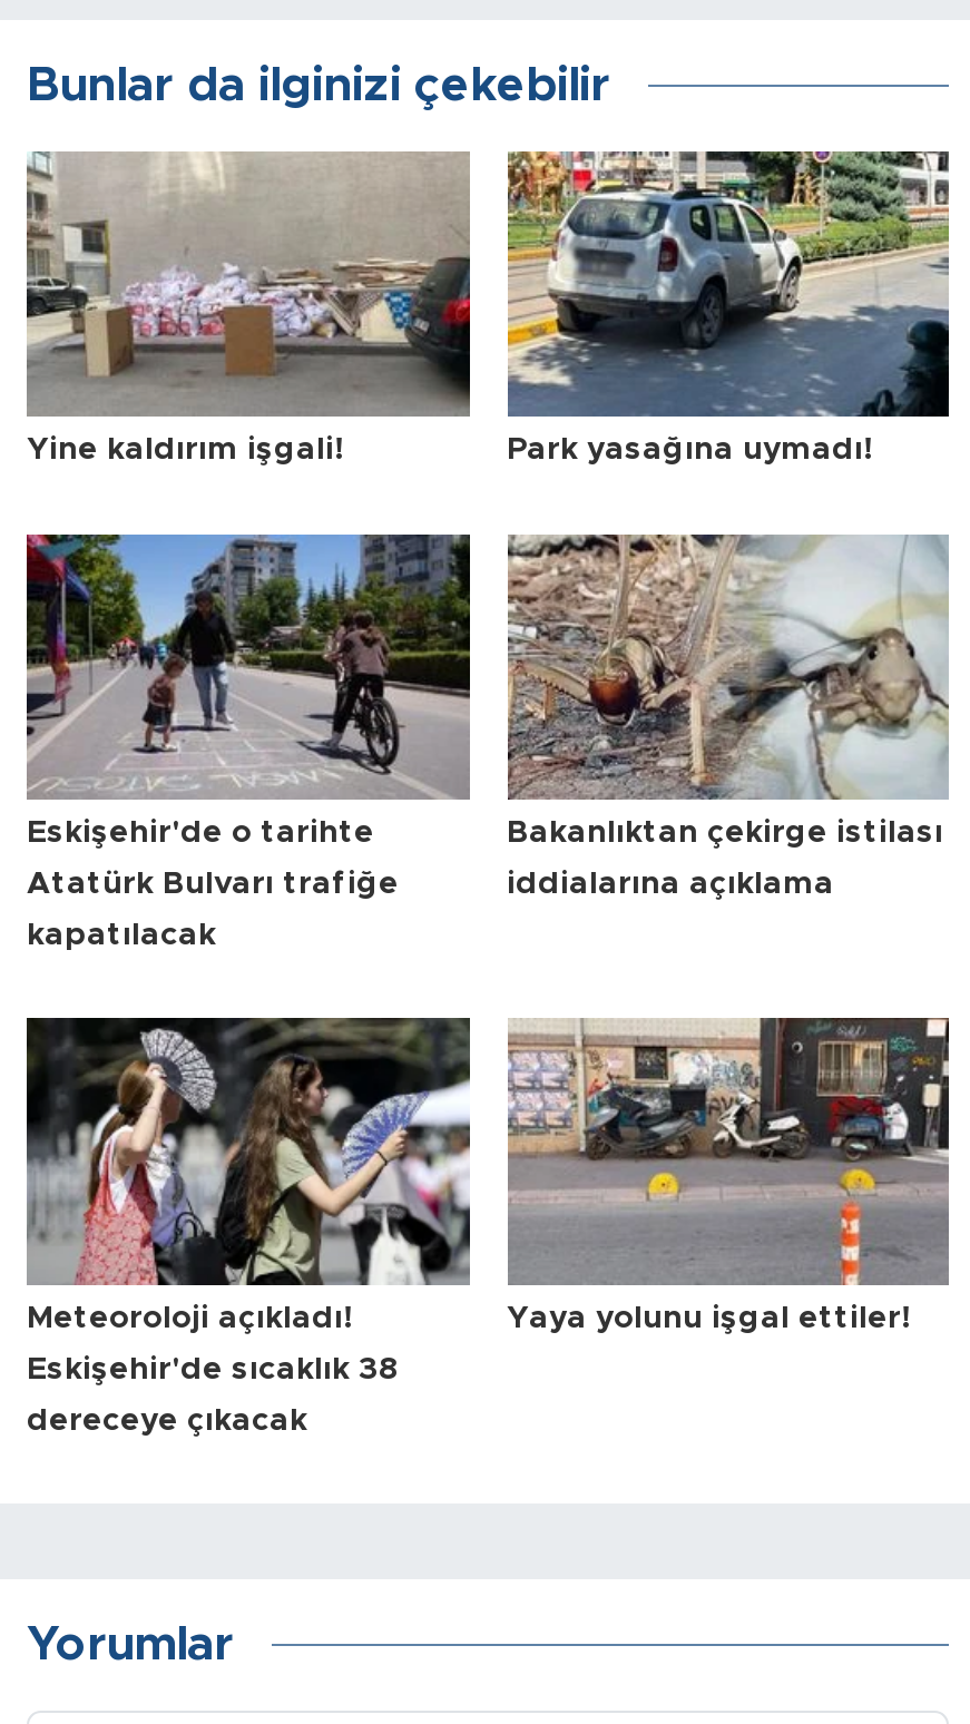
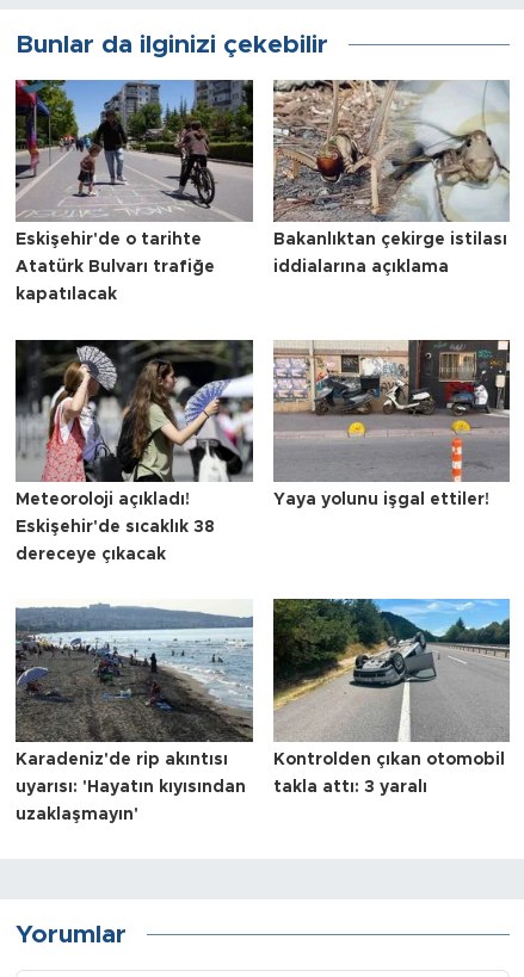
[25,151,872,466] [image] | Yine kaldırım işgali! | Park yasağına uymadı! -> none
[508,151,949,419] [image] -> none
moved [22,530,943,1436] -> [13,78,507,563]: [image] | Eskişehir'de o tarihte | Atatürk Bulvarı trafiğe | ... | dereceye çıkacak | Yaya yolunu işgal ettiler!
none -> [14,602,253,823] [image] | Karadeniz'de rip akıntısı | uyarısı: 'Hayatın kıyısından | uzaklaşmayın'
none -> [272,598,510,795] [image] | Kontrolden çıkan otomobil | takla attı: 3 yaralı

